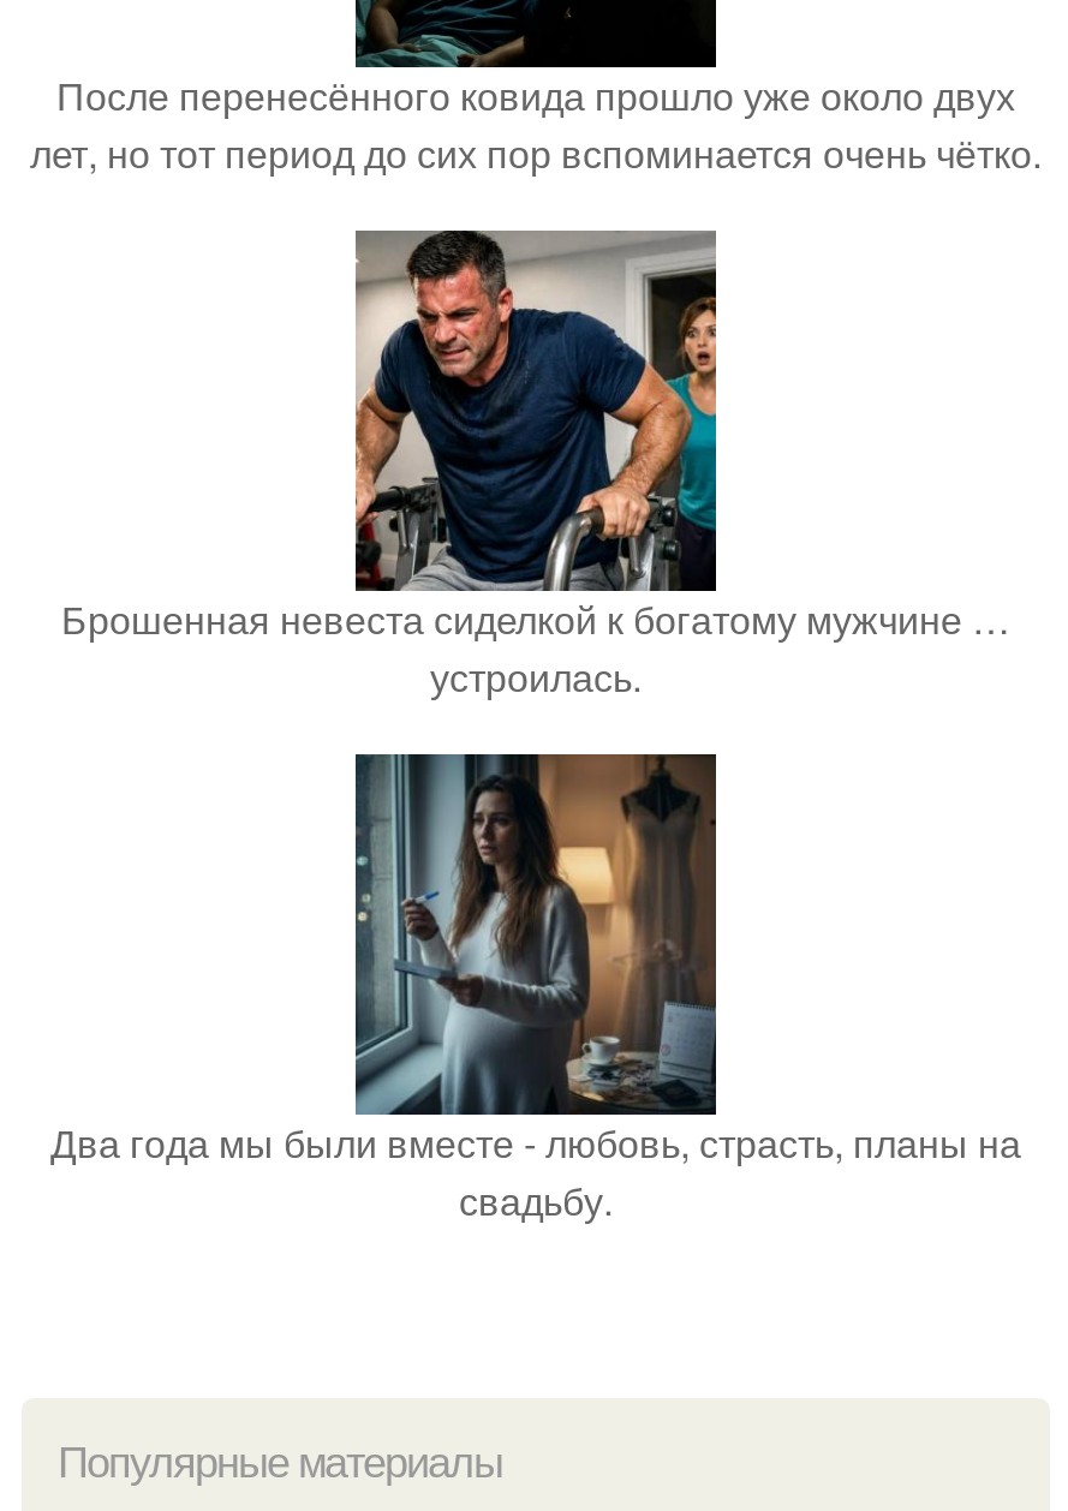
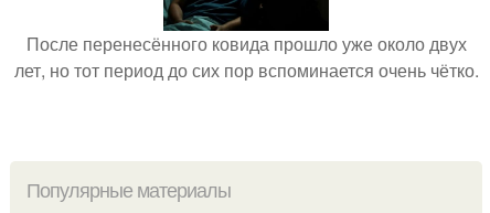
[61,228,1010,704] [image] | Брошенная невеста сиделкой к богатому мужчине … | устроилась. -> none
[50,752,1021,1228] [image] | Два года мы были вместе - любовь, страсть, планы на | свадьбу. -> none

